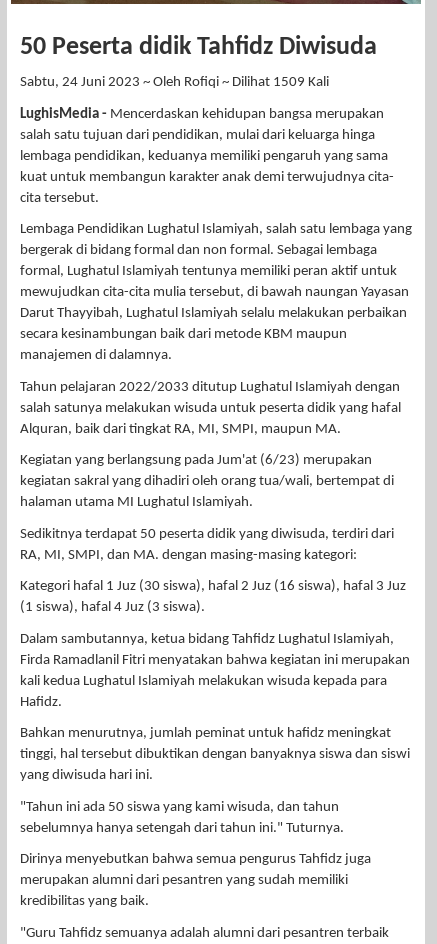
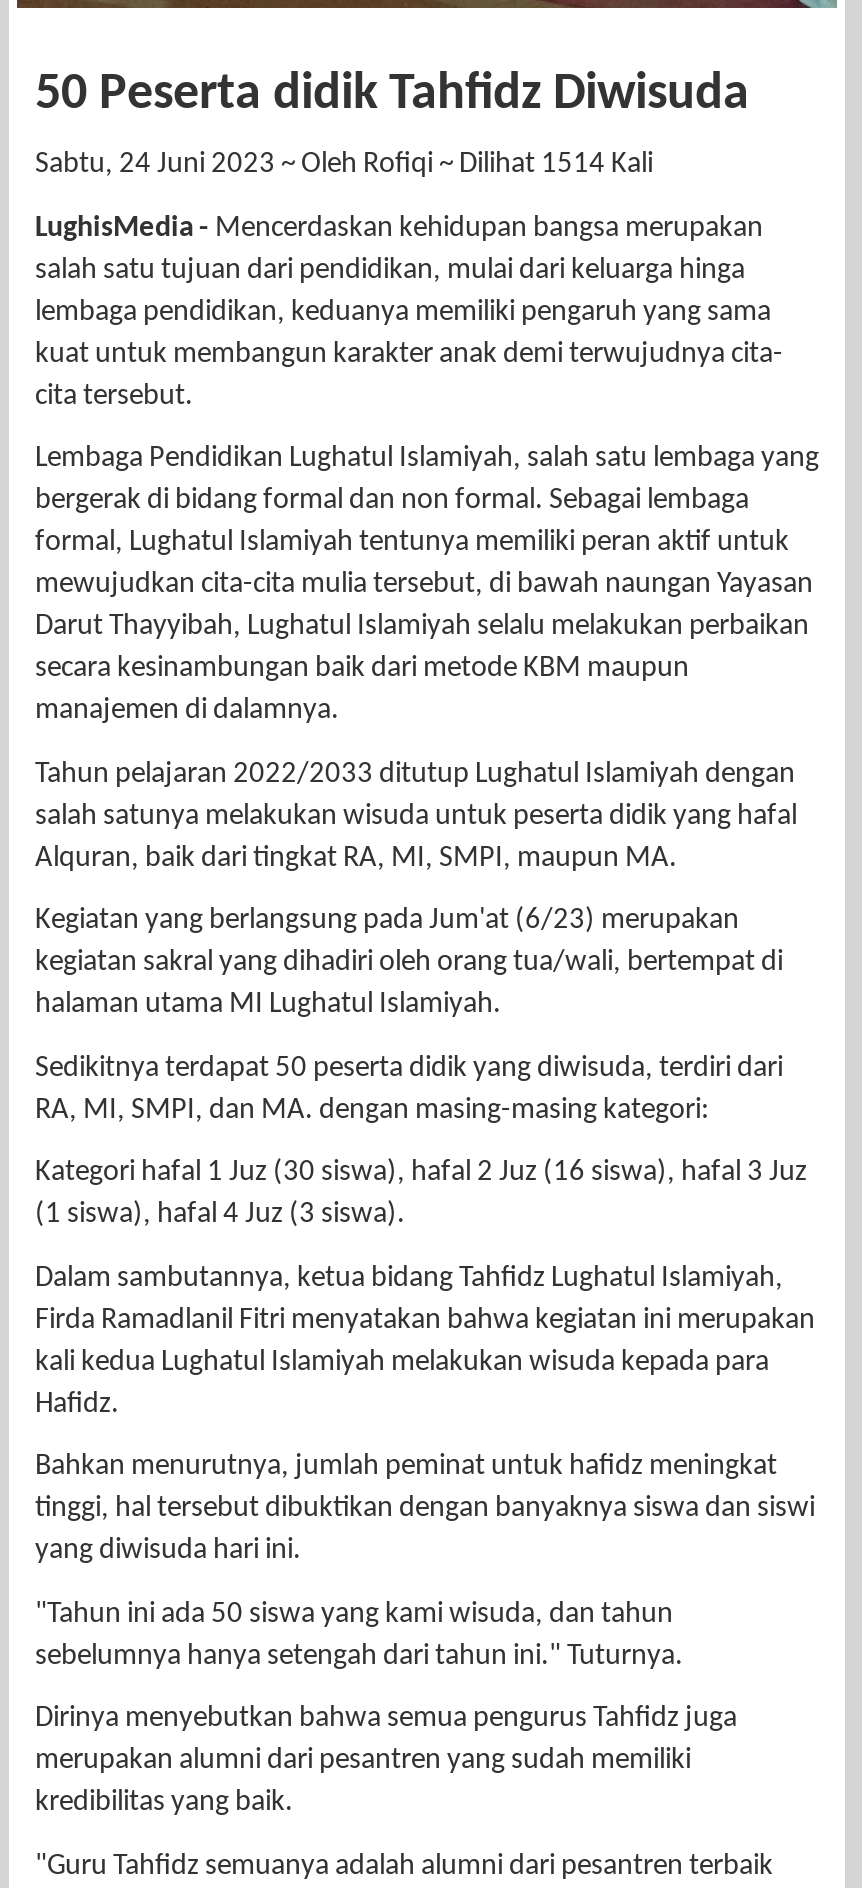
[20,75,329,90] Sabtu, 24 Juni 2023 ~ Oleh Rofiqi ~ Dilihat 1509 Kali -> [35,150,653,180] Sabtu, 24 Juni 2023 ~ Oleh Rofiqi ~ Dilihat 1514 Kali

